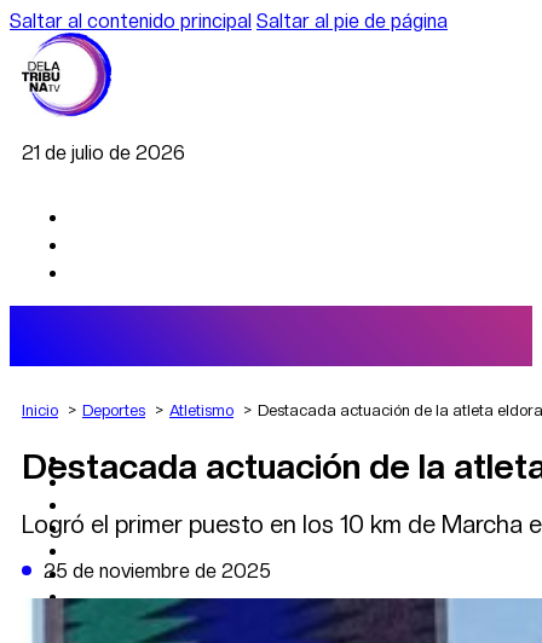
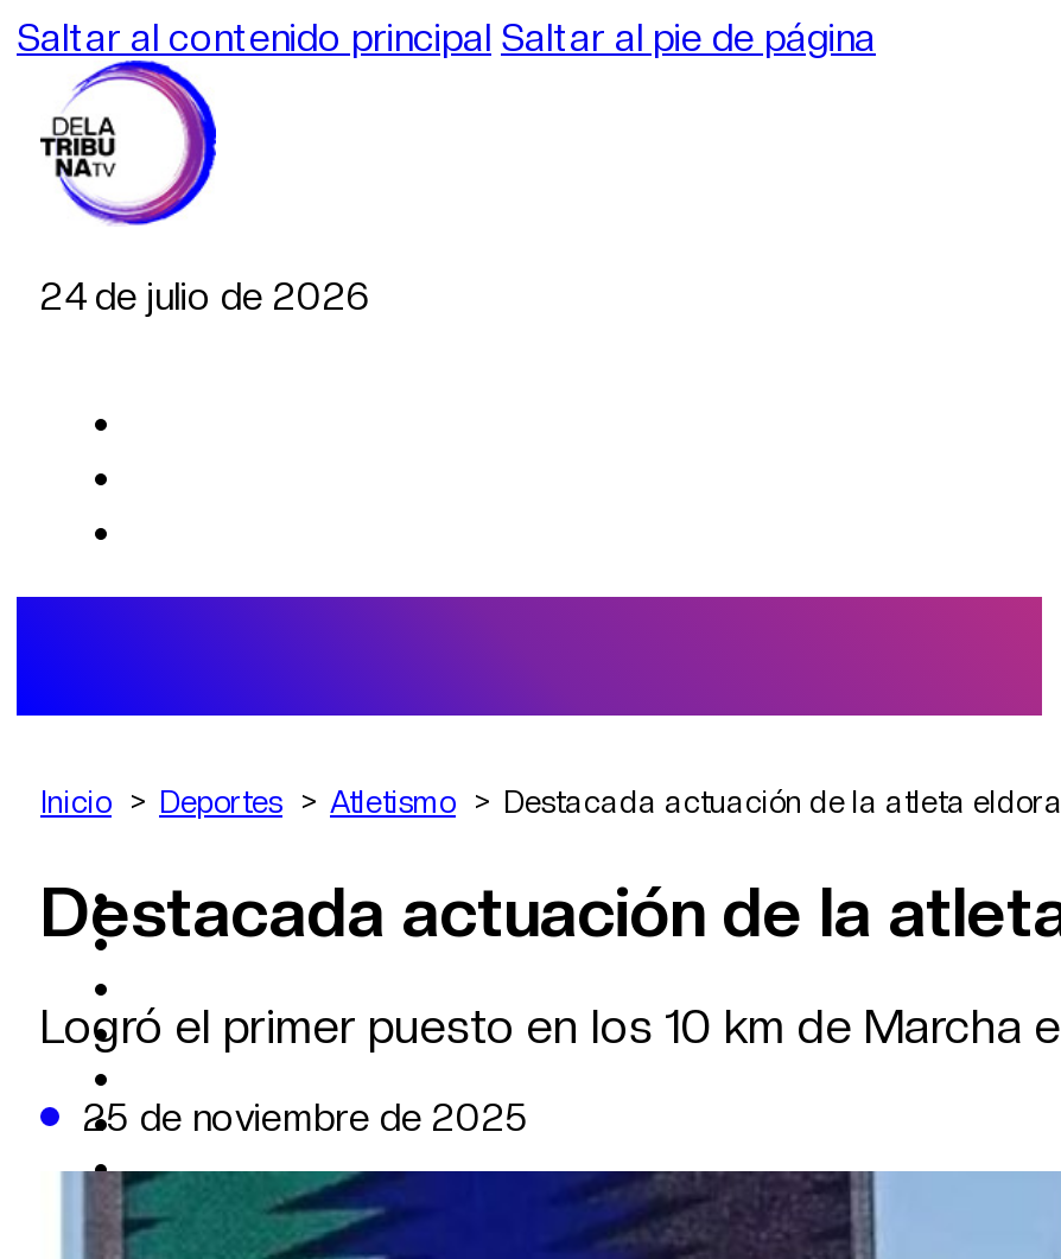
[22,141,185,164] 21 de julio de 2026 -> [40,274,370,319] 24 de julio de 2026

